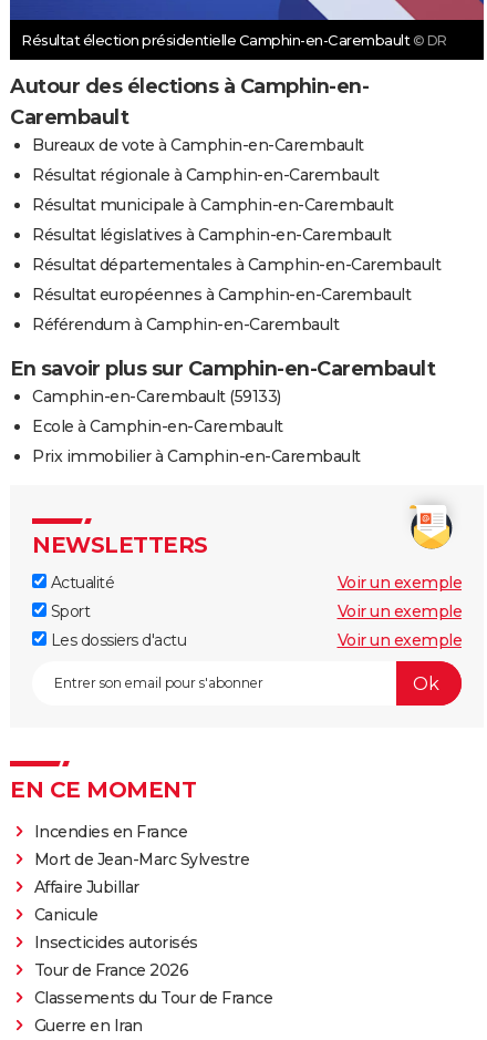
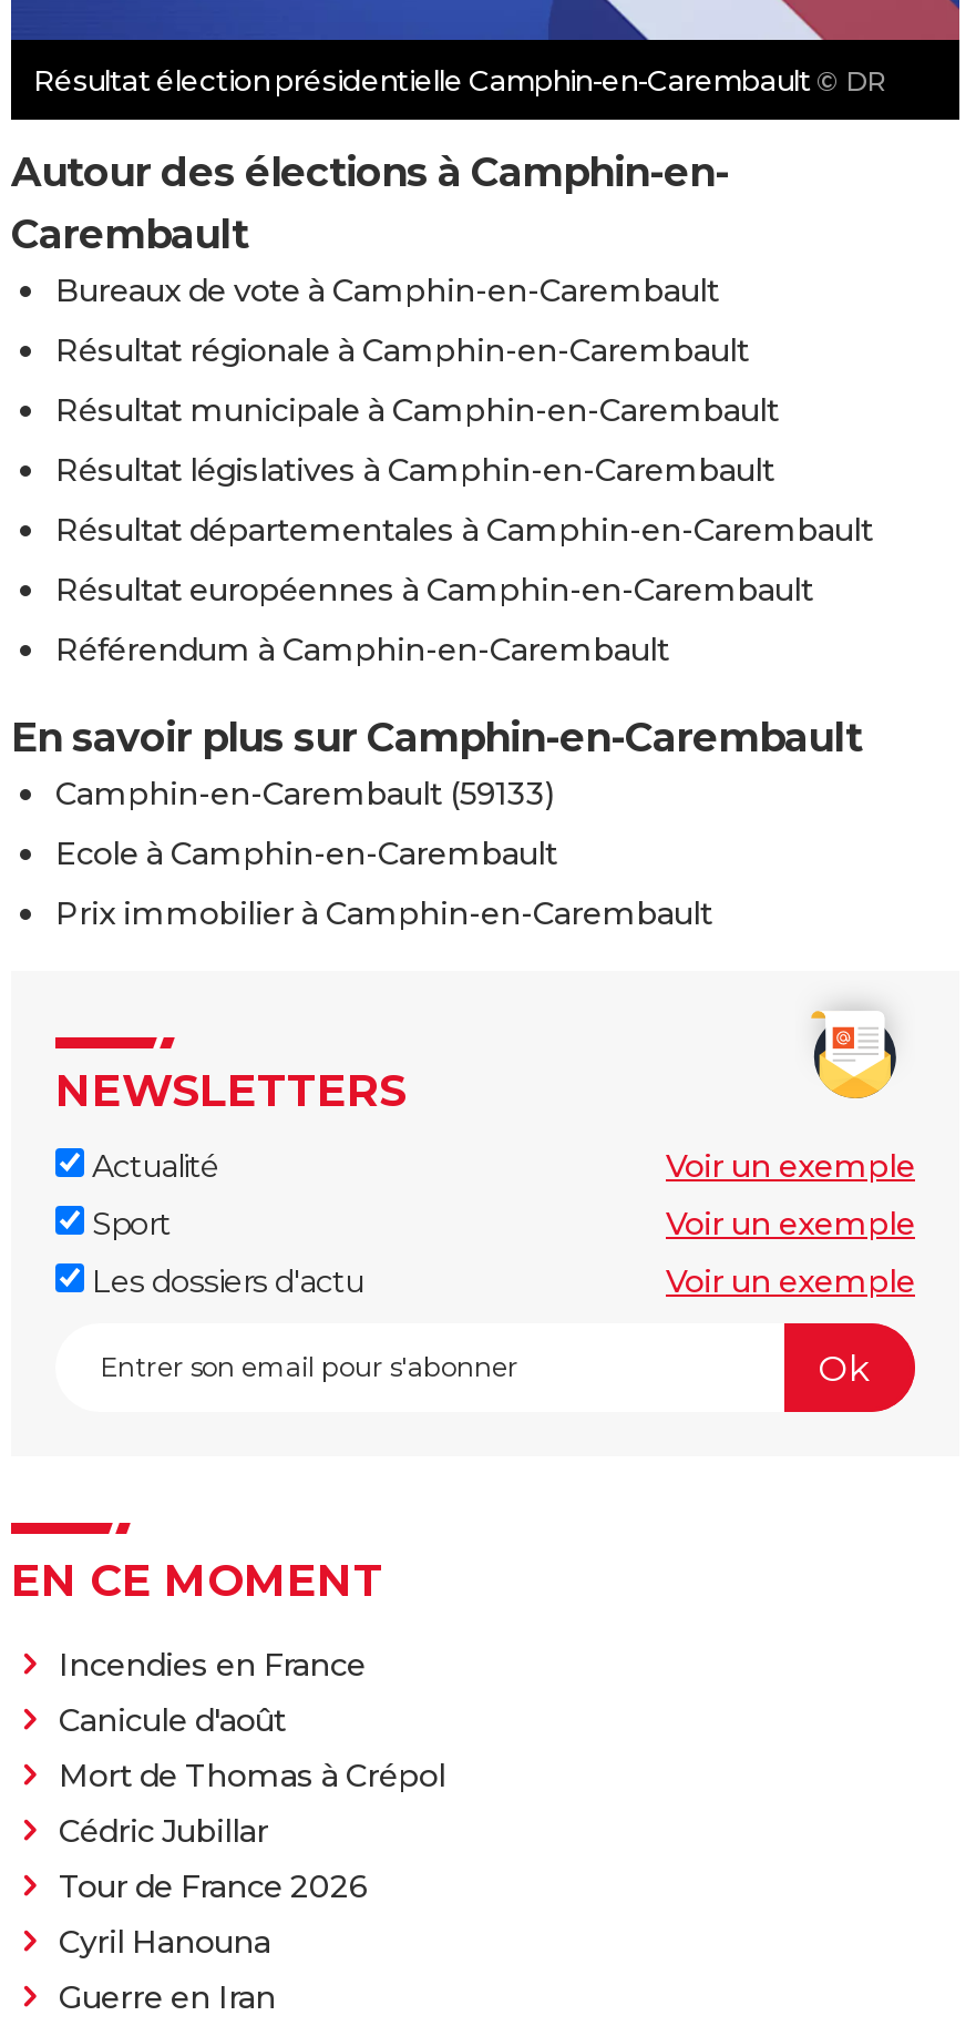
[34,850,249,953] Mort de Jean-Marc Sylvestre | Affaire Jubillar | Canicule | Insecticides autorisés -> [59,1701,445,1852] Canicule d'août | Mort de Thomas à Crépol | Cédric Jubillar
[34,988,272,1008] Classements du Tour de France -> [59,1923,270,1963] Cyril Hanouna

